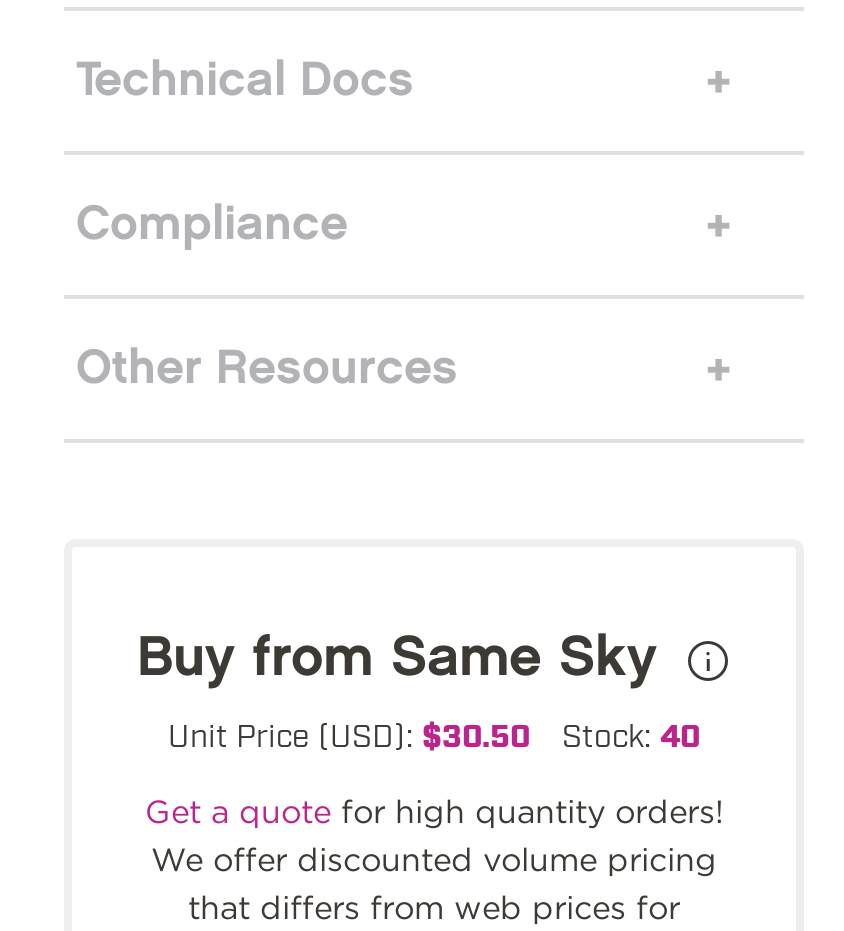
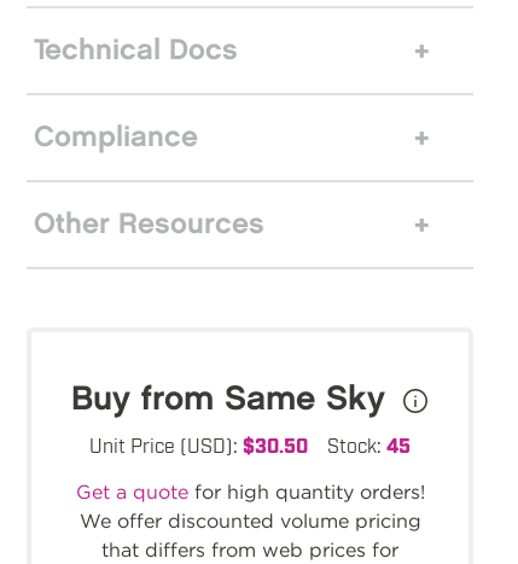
[168,713,700,753] Unit Price (USD): $30.50 Stock: 40 -> [89,432,411,456] Unit Price (USD): $30.50 Stock: 45

